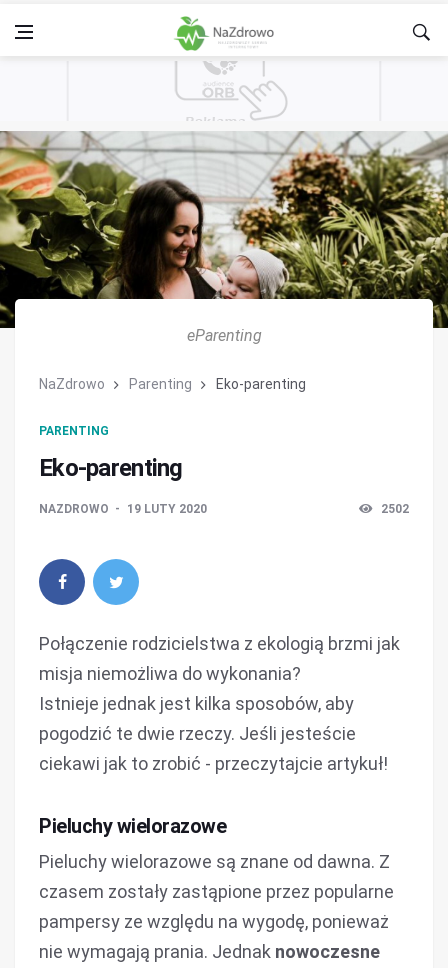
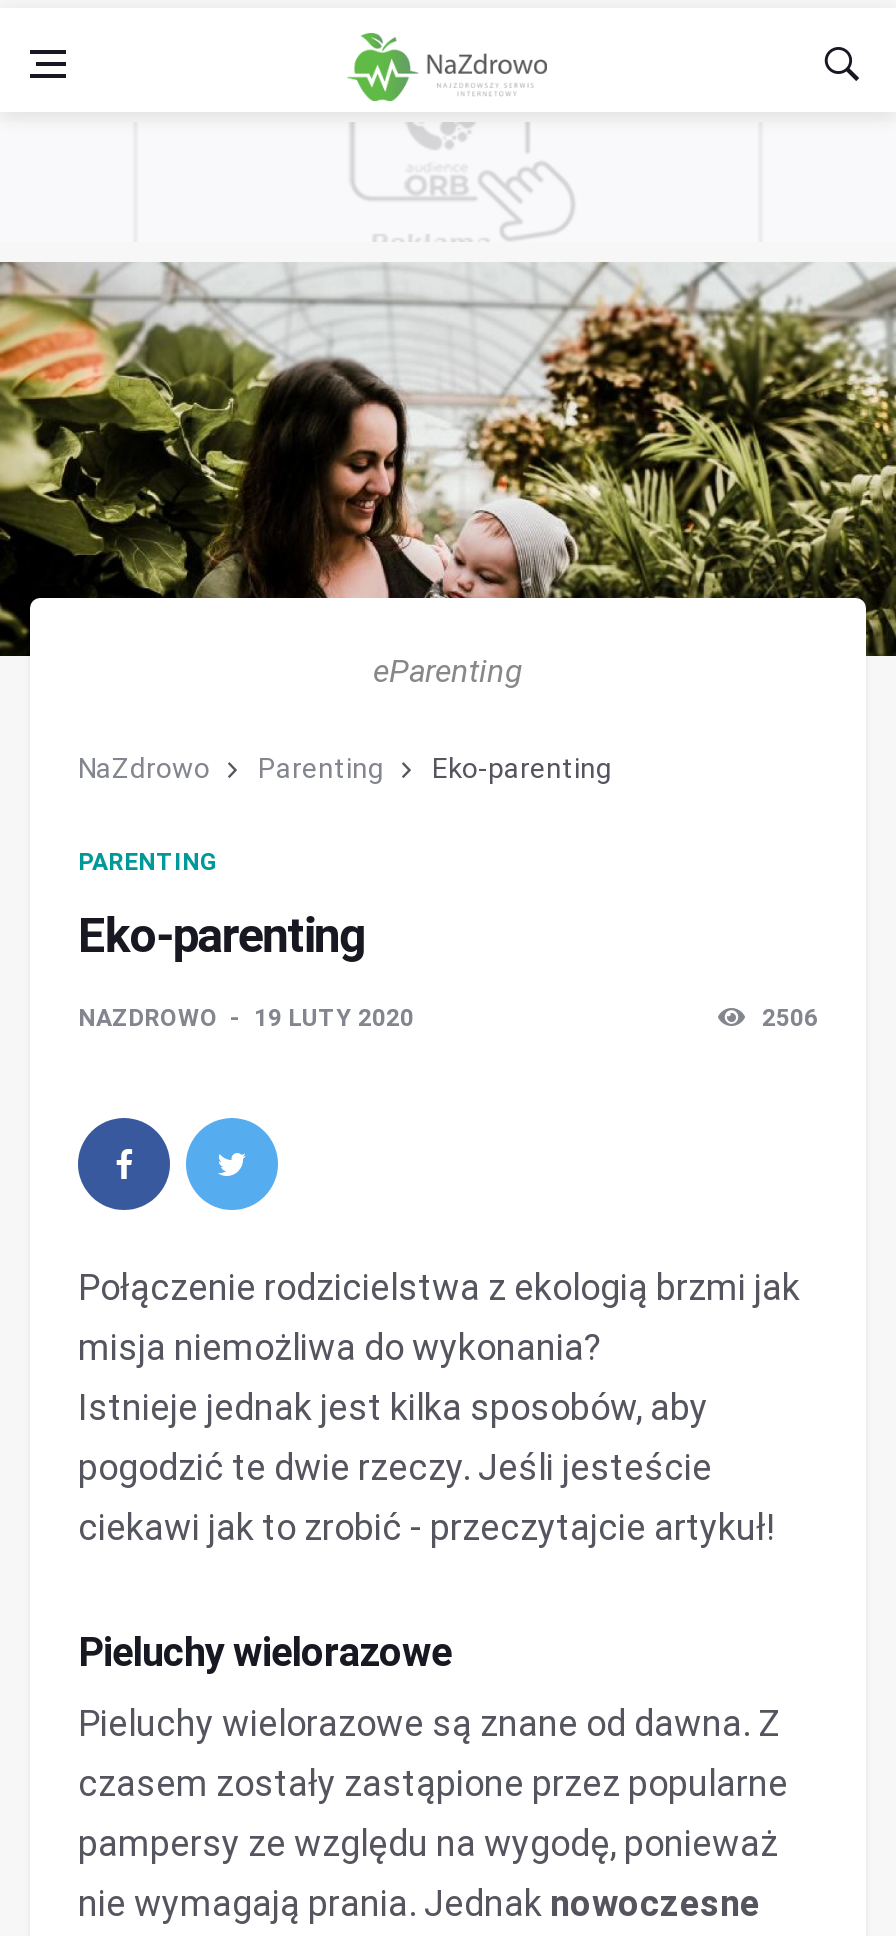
[381,502,409,516] 2502 -> [762,1004,818,1032] 2506

